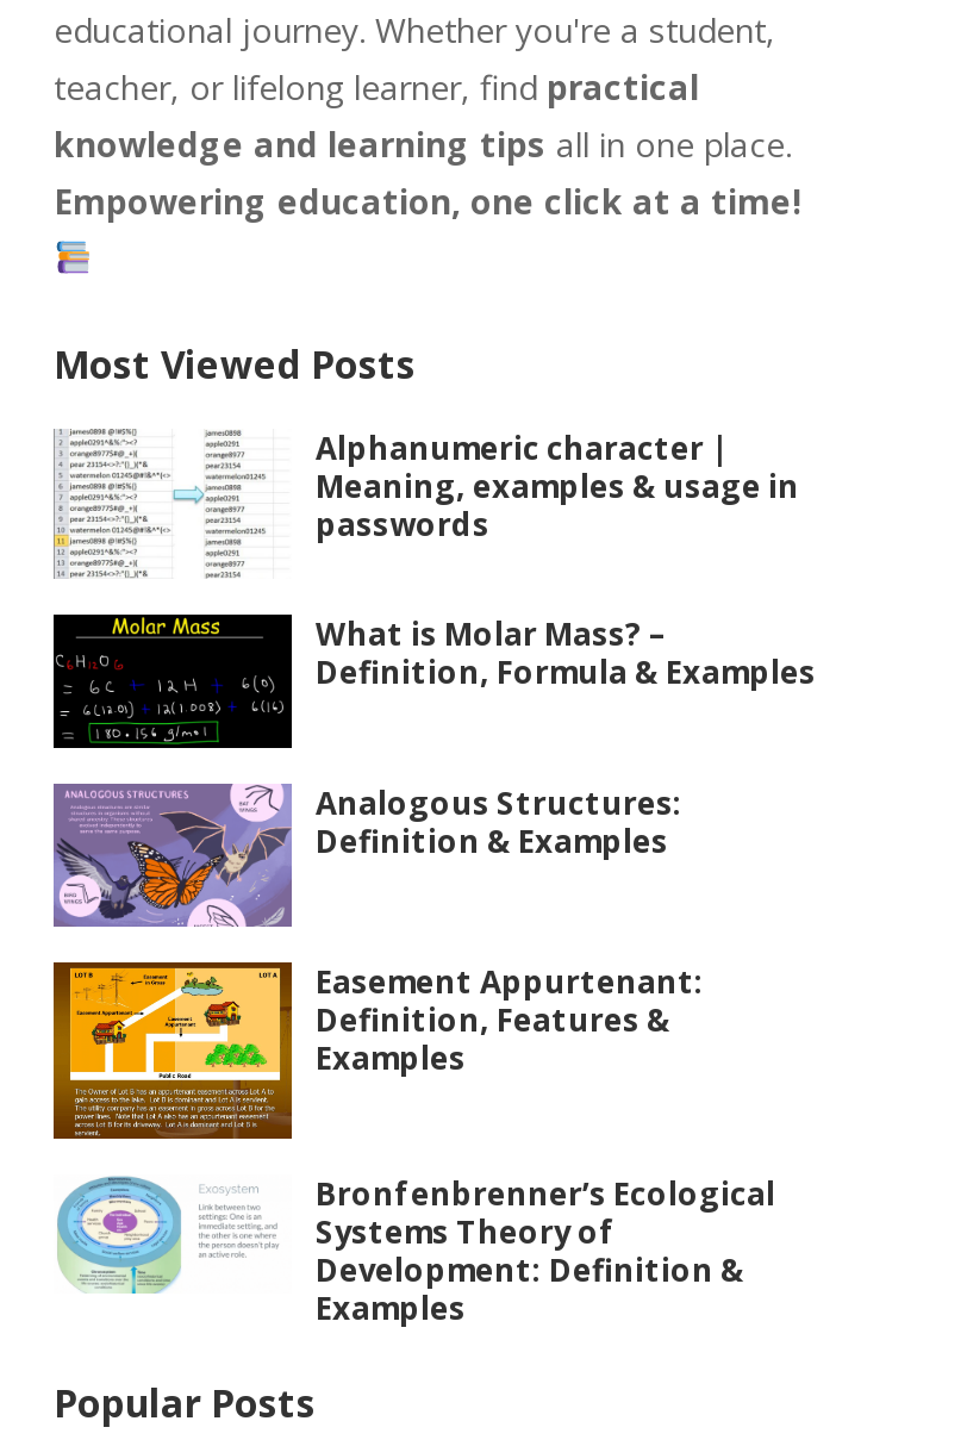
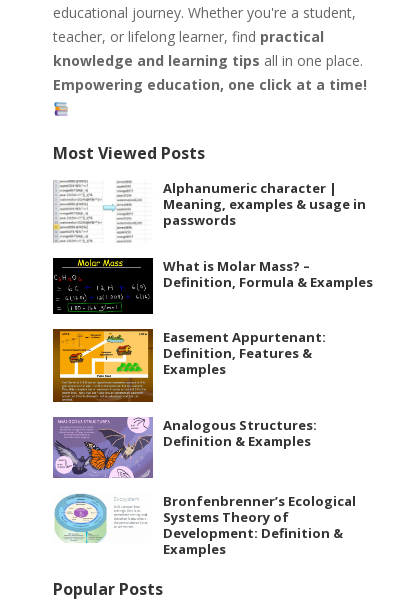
moved [51,781,682,929] -> [52,416,317,479]: [image] | Analogous Structures: | Definition & Examples
moved [51,961,704,1139] -> [52,328,326,402]: [image] | Easement Appurtenant: | Definition, Features & | Examples

